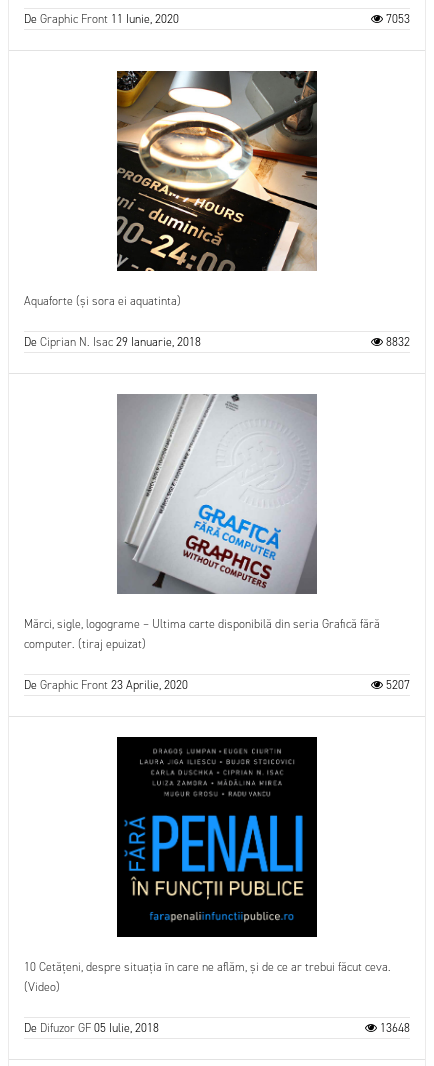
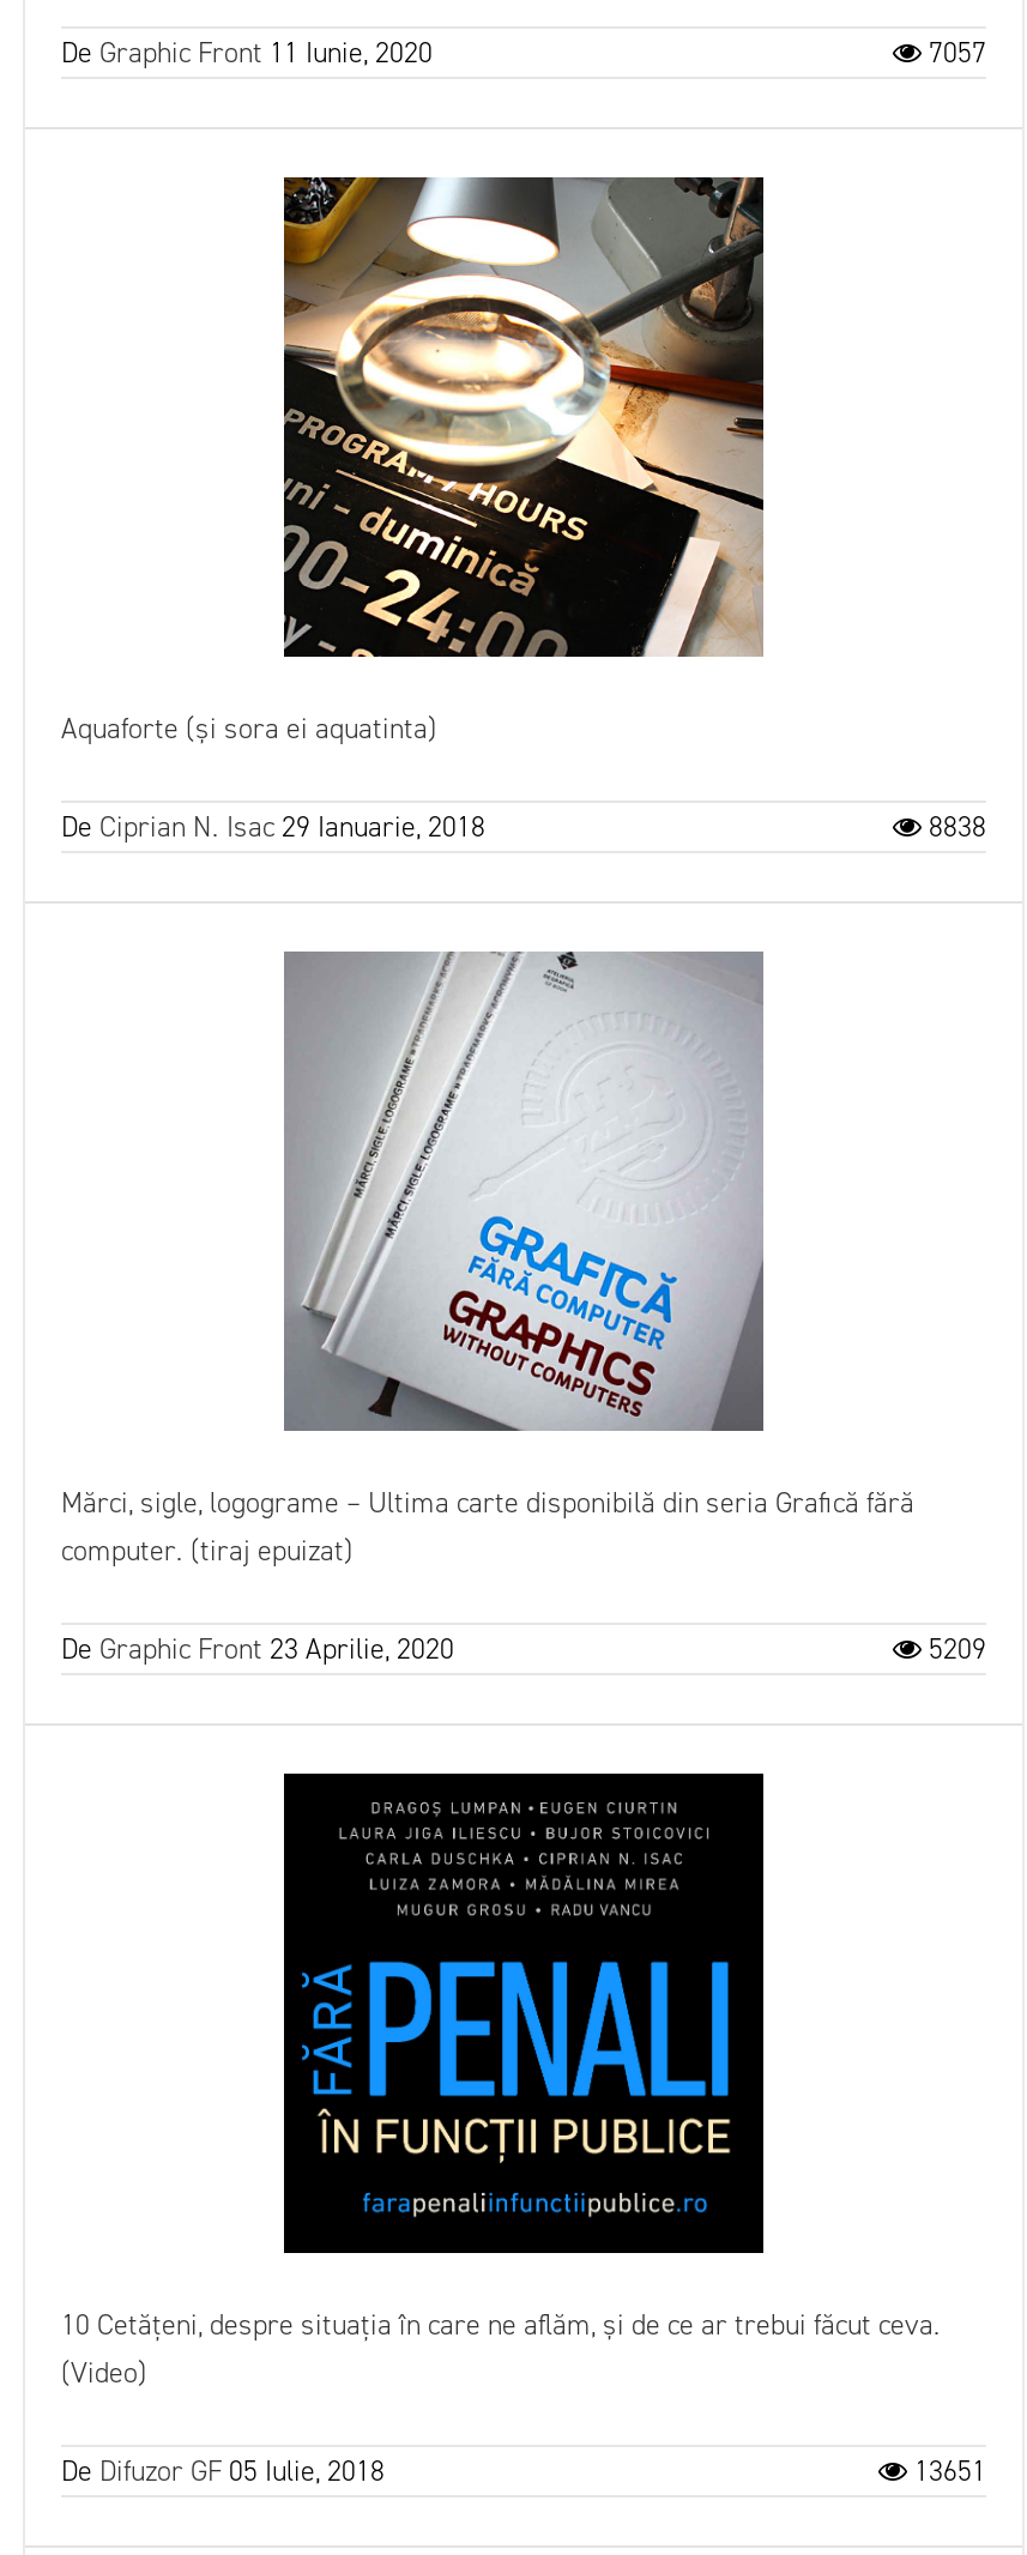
[383,11,410,27] 7053 -> [922,34,986,73] 7057
[383,334,410,350] 8832 -> [922,808,986,847] 8838
[383,677,410,693] 5207 -> [922,1631,986,1669] 5209
[377,1020,410,1036] 13648 -> [907,2453,986,2491] 13651

